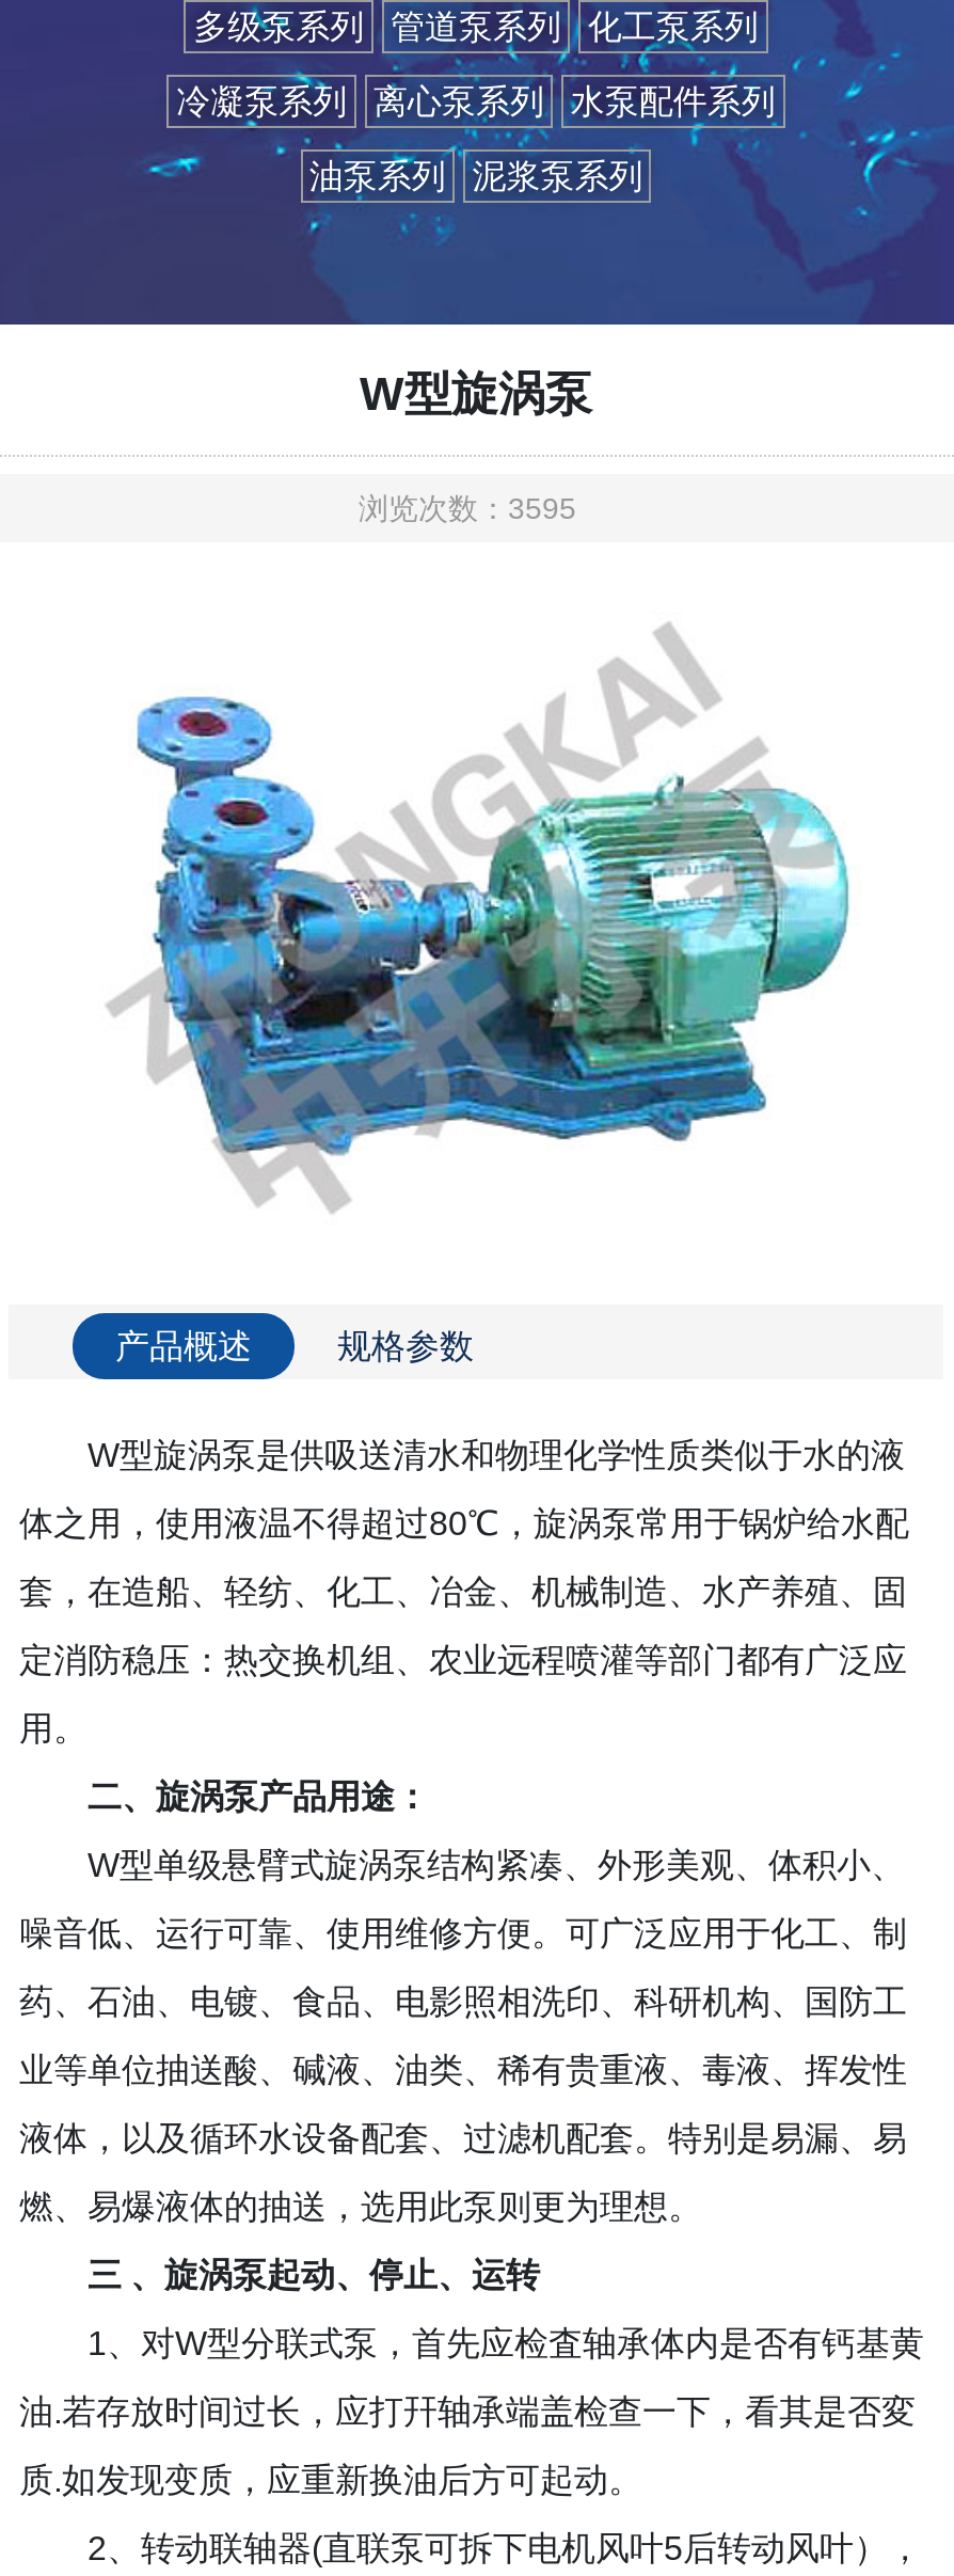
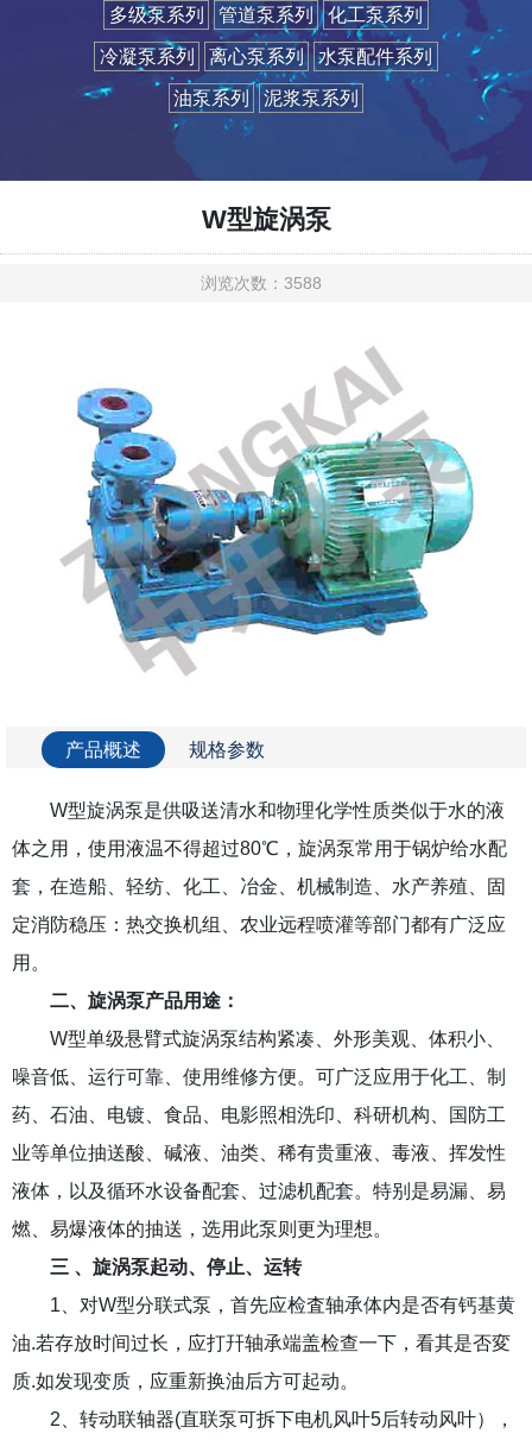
[359,491,593,525] 浏览次数：3595 -> [201,273,331,293] 浏览次数：3588

